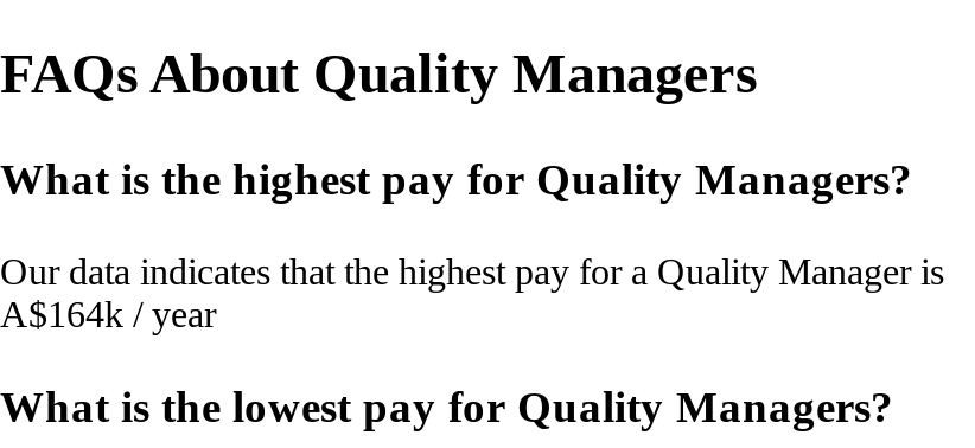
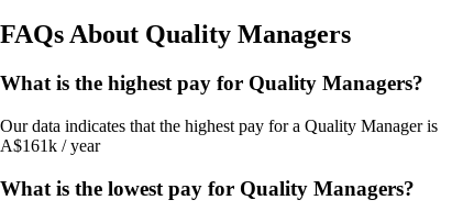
[0,293,216,334] A$164k / year -> [0,136,100,155] A$161k / year

